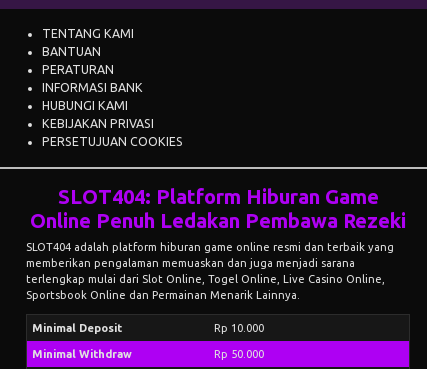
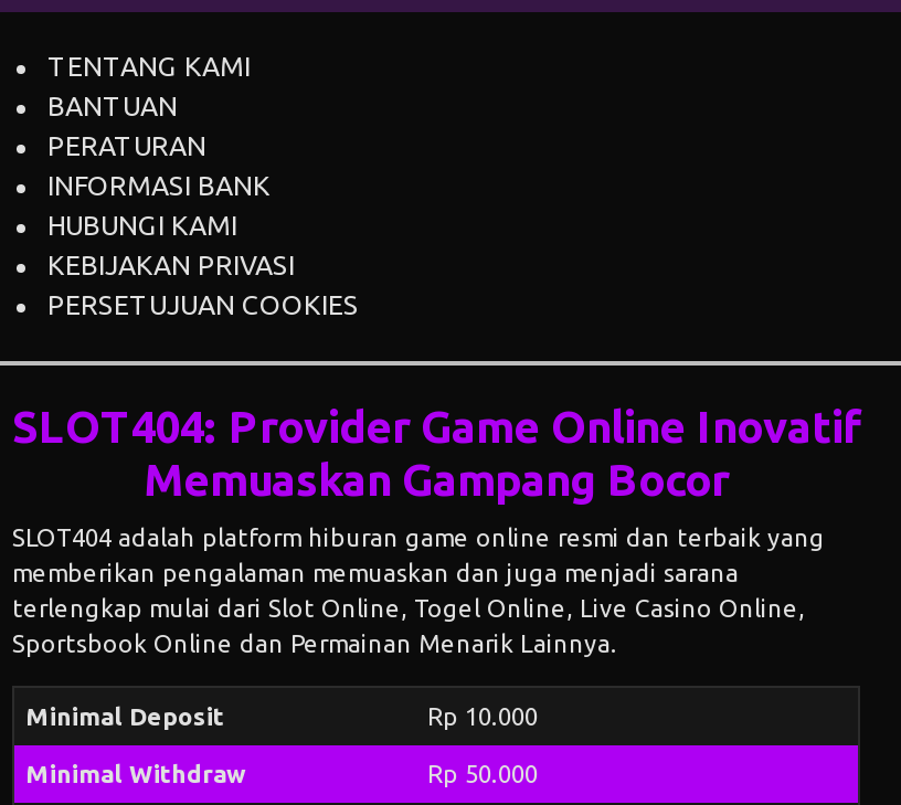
[30,185,406,232] SLOT404: Platform Hiburan Game | Online Penuh Ledakan Pembawa Rezeki -> [12,401,860,505] SLOT404: Provider Game Online Inovatif | Memuaskan Gampang Bocor

